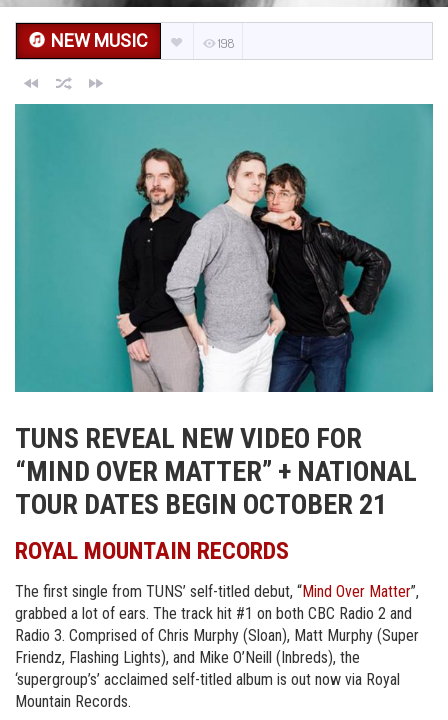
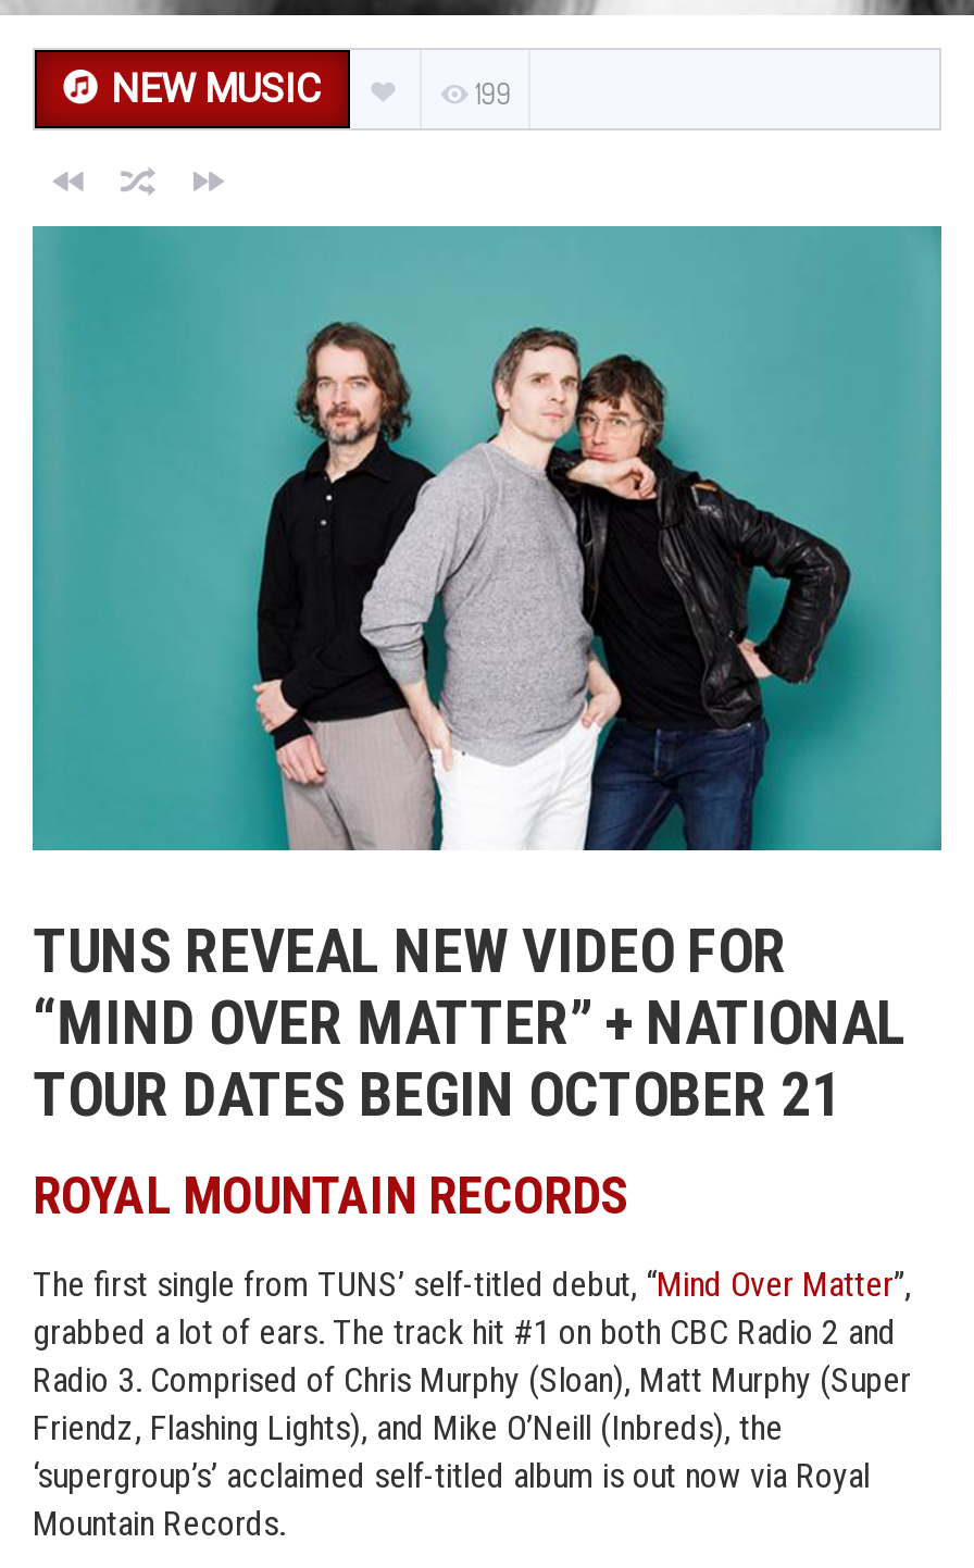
[218,35,234,51] 198 -> [475,77,512,112] 199

